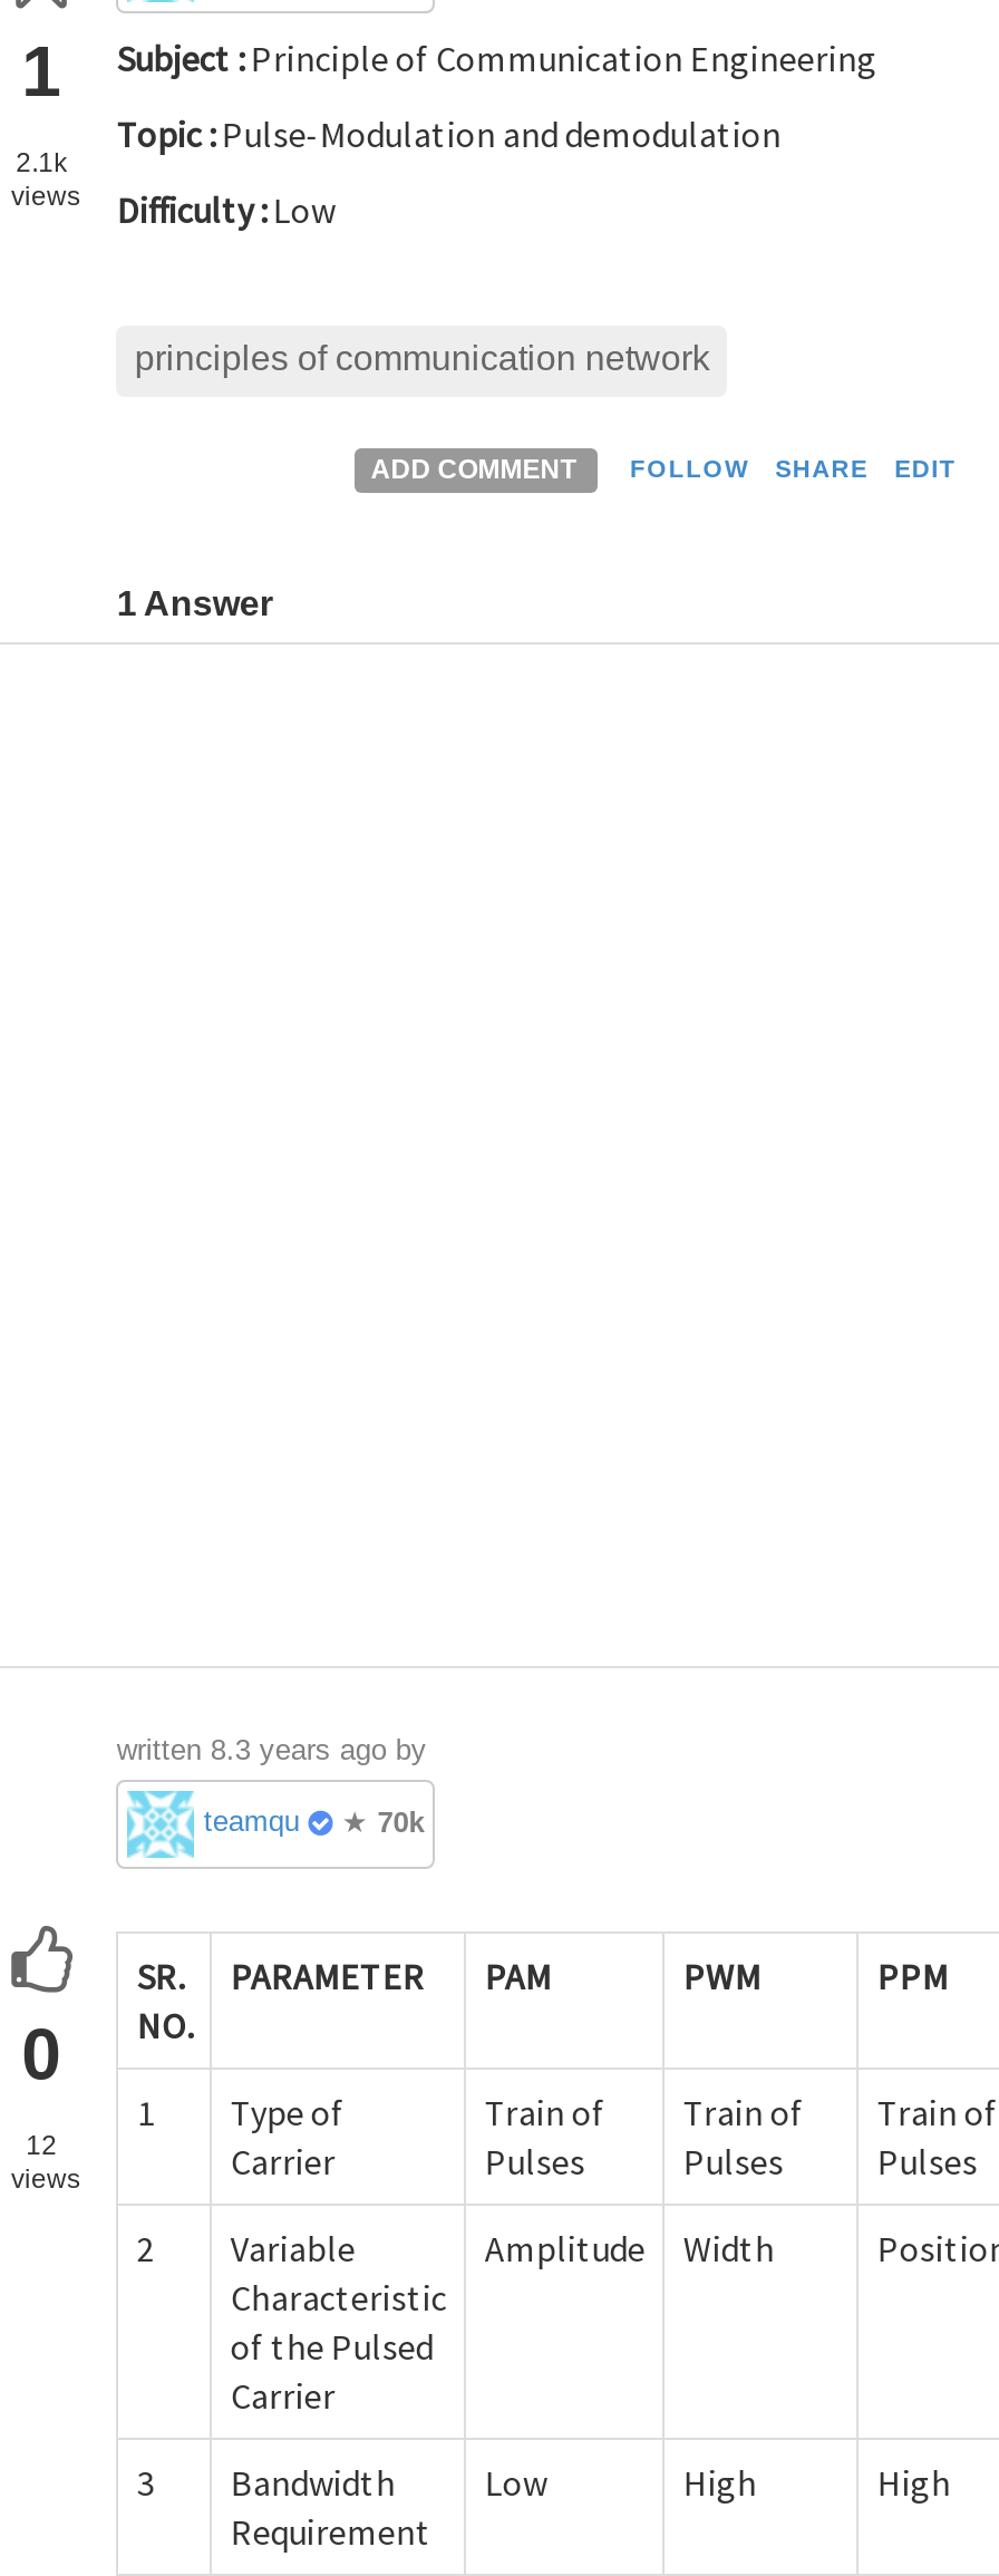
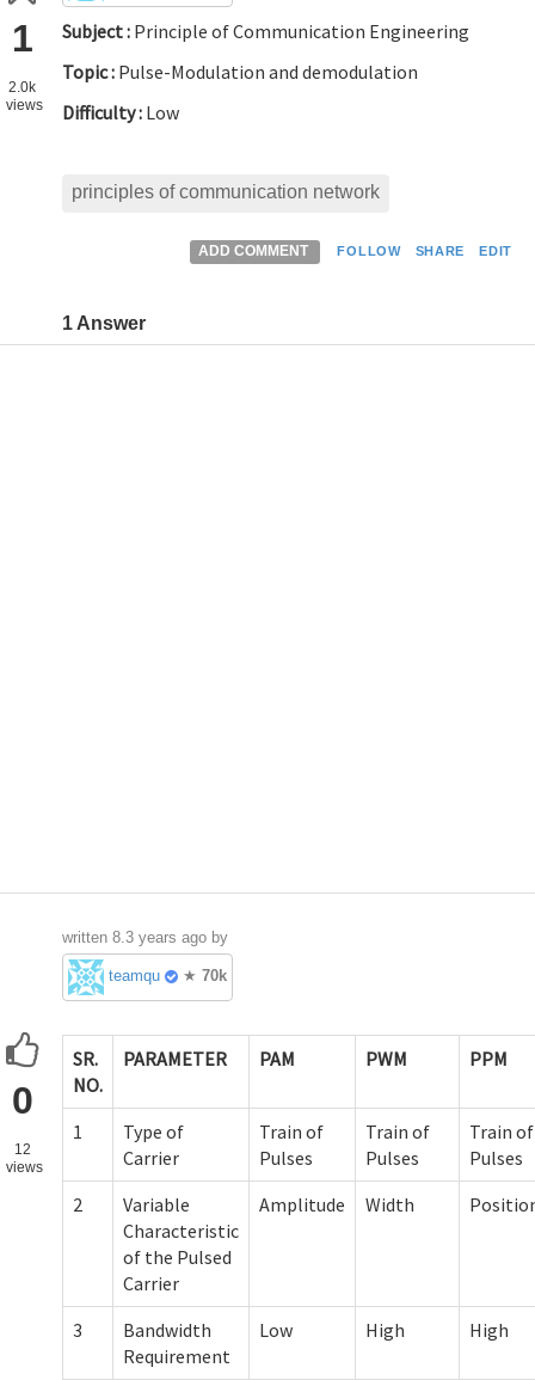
[16,146,67,178] 2.1k -> [9,78,36,95] 2.0k

